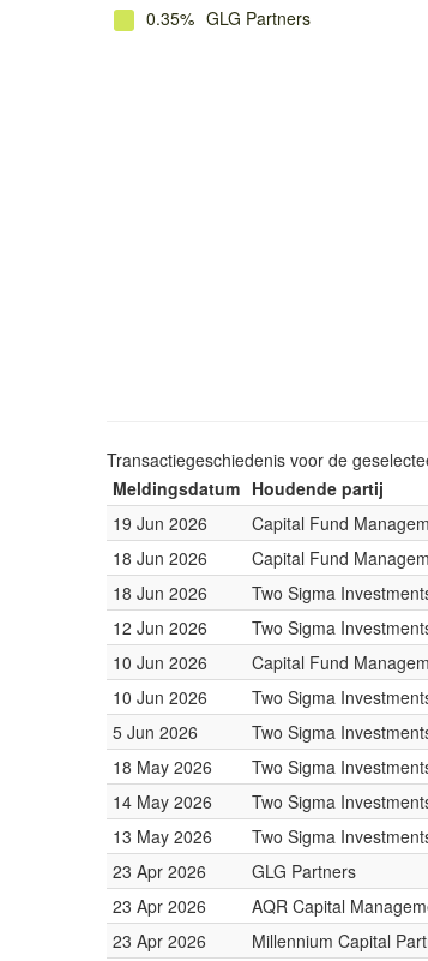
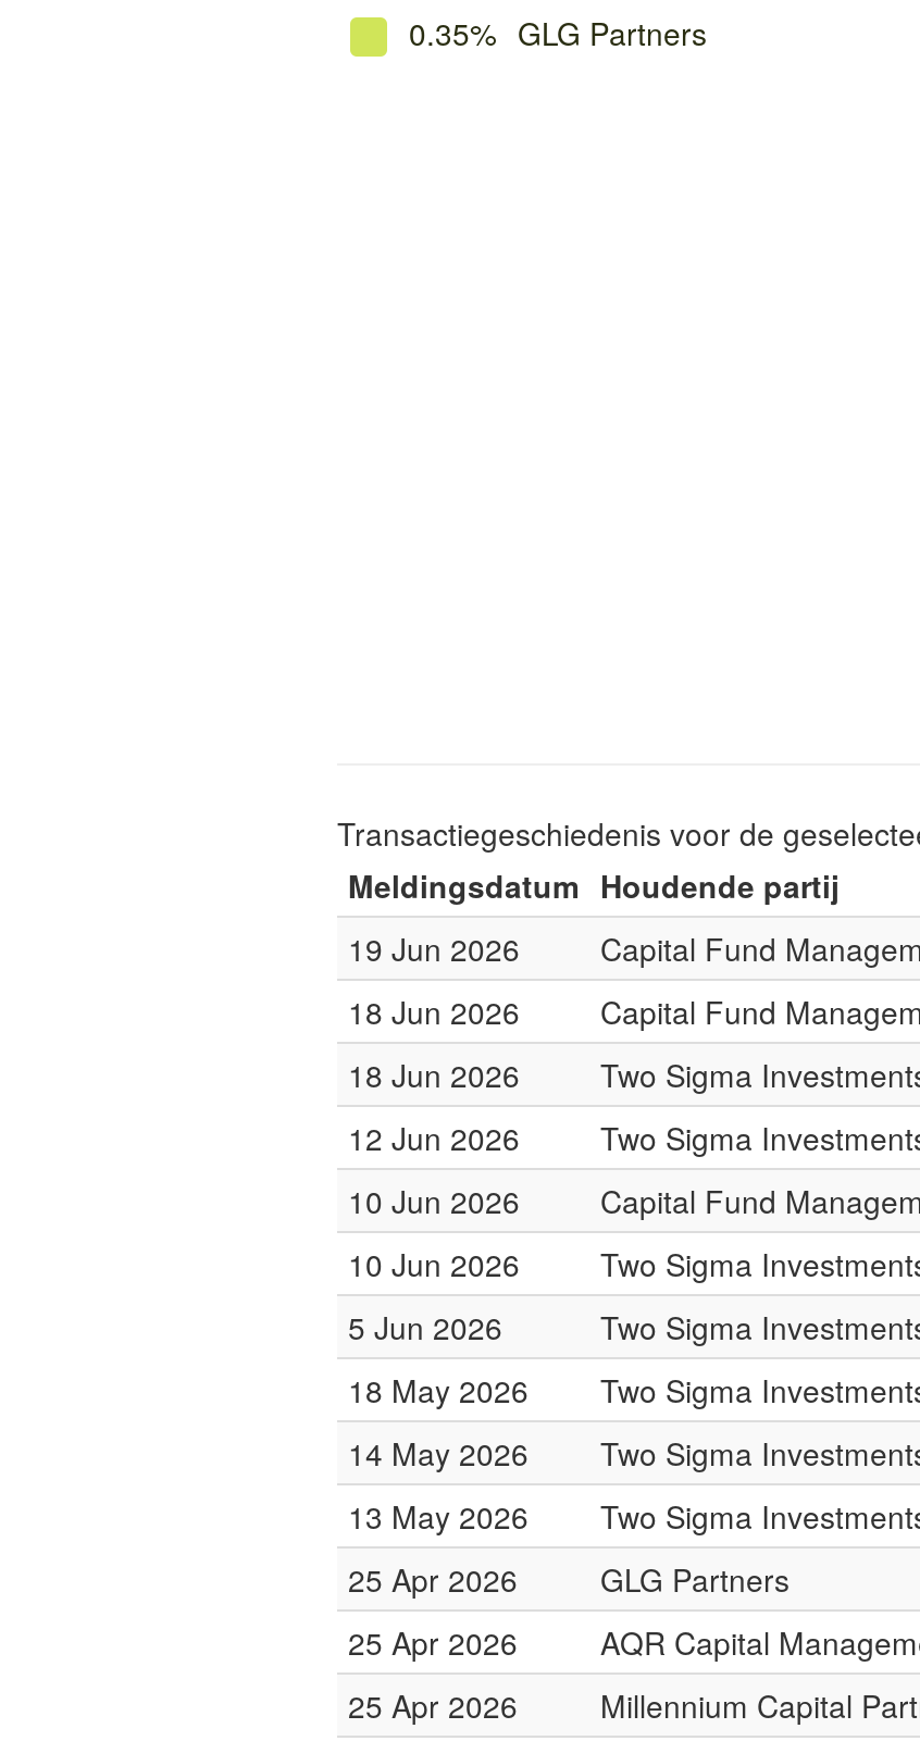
[113,859,356,883] 23 Apr 2026 GLG Partners -> [348,1557,790,1601] 25 Apr 2026 GLG Partners
[113,894,206,918] 23 Apr 2026 -> [348,1620,518,1664] 25 Apr 2026
[113,929,206,953] 23 Apr 2026 -> [348,1683,518,1727] 25 Apr 2026

